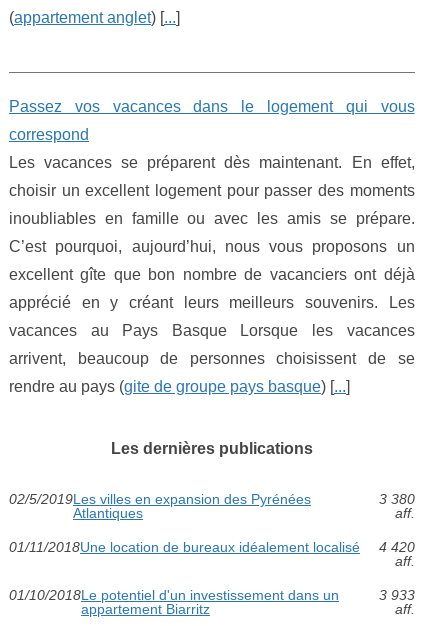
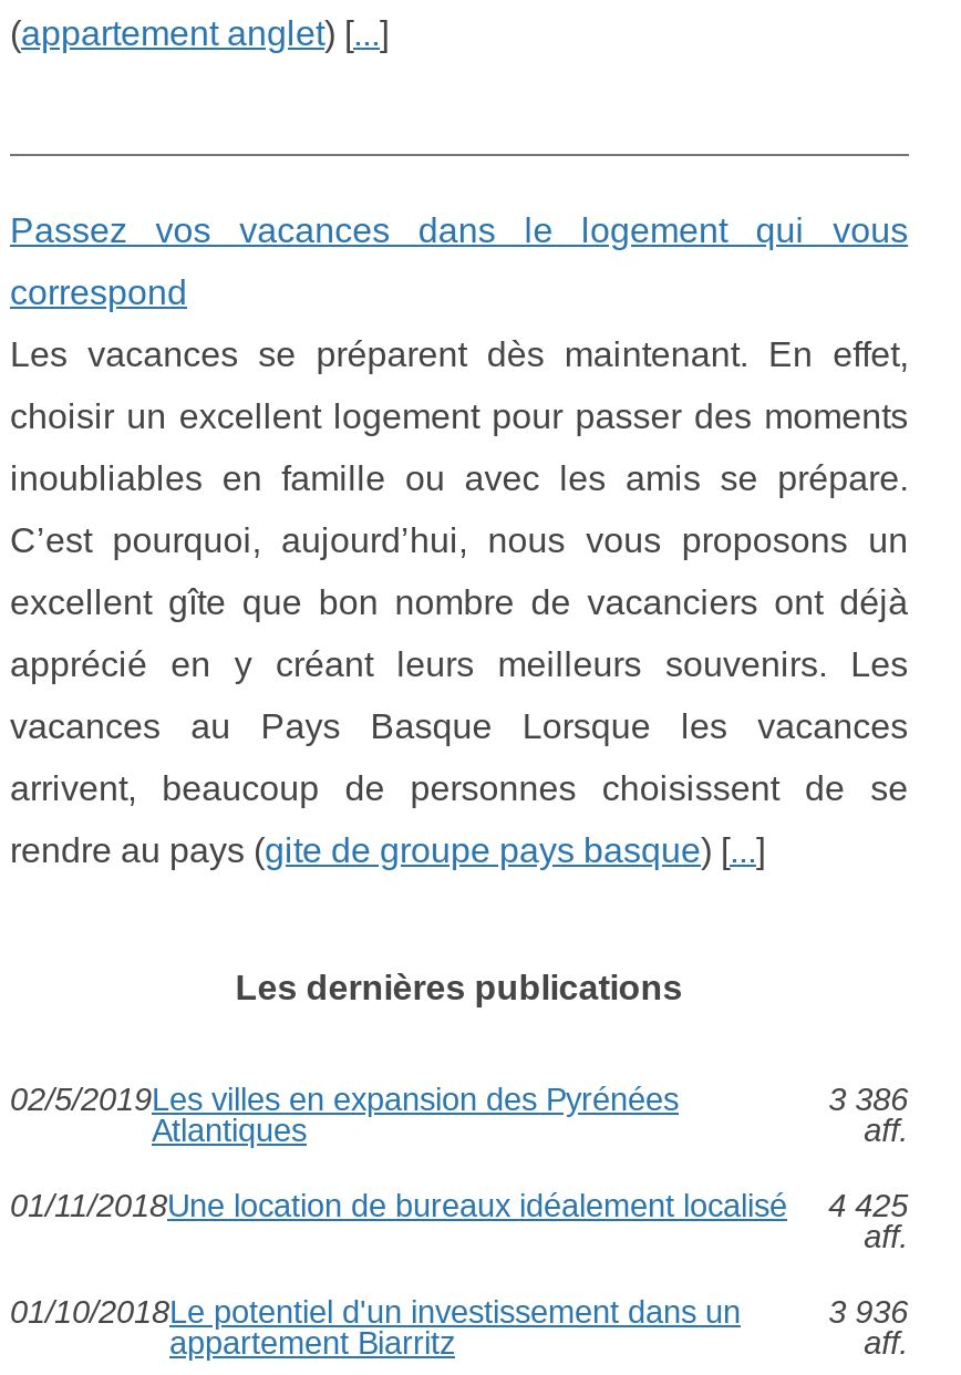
[379,491,415,507] 3 380 -> [828,1082,908,1117] 3 386
[9,539,415,555] 01/11/2018Une location de bureaux idéalement localisé 4 420 -> [10,1188,908,1224] 01/11/2018Une location de bureaux idéalement localisé 4 425
[379,587,415,603] 3 933 -> [828,1294,908,1330] 3 936

